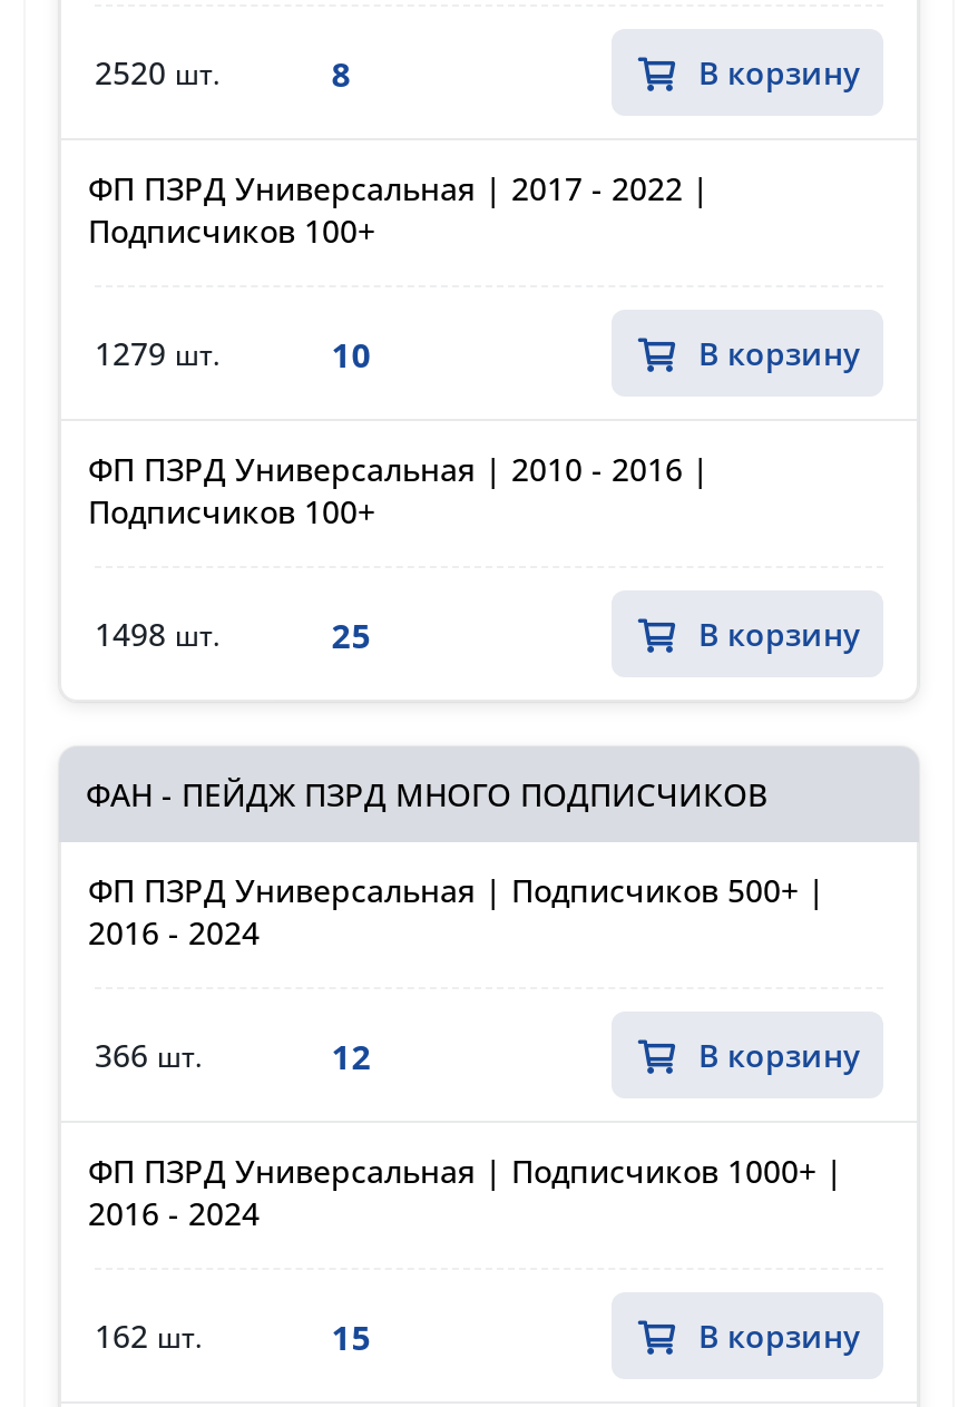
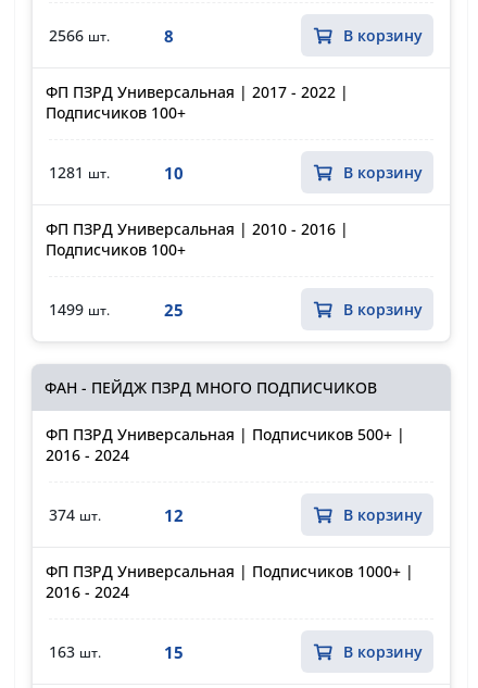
[95,51,219,94] 2520 шт. -> [49,25,110,46] 2566 шт.
[95,332,219,374] 1279 шт. -> [49,162,110,183] 1281 шт.
[95,613,219,655] 1498 шт. -> [49,299,110,320] 1499 шт.
[95,1034,202,1076] 366 шт. -> [49,504,101,525] 374 шт.
[95,1315,202,1357] 162 шт. -> [49,641,101,662] 163 шт.

